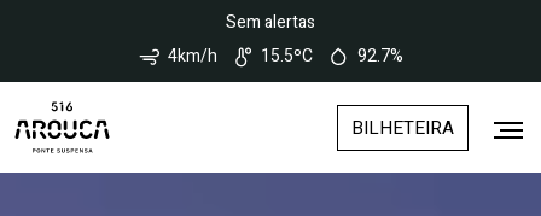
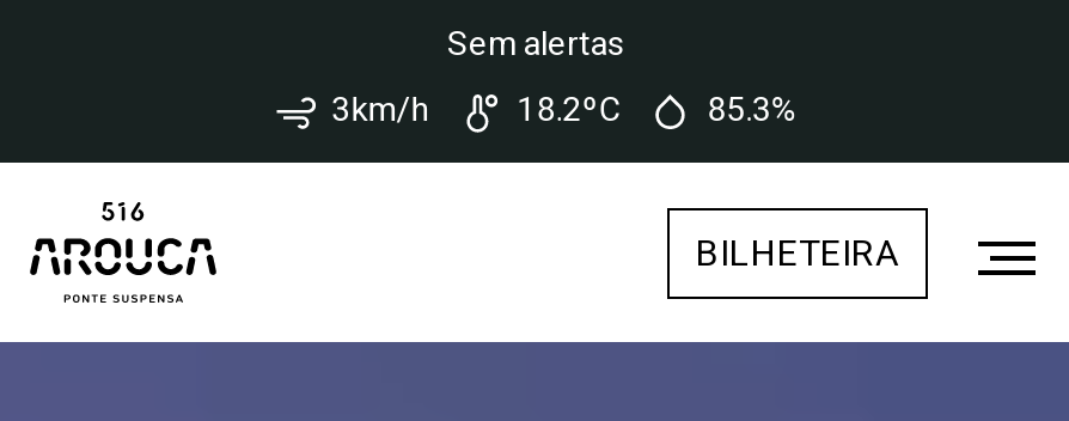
[168,43,403,68] 4km/h | 15.5ºC | 92.7% -> [332,85,798,136] 3km/h | 18.2ºC | 85.3%

